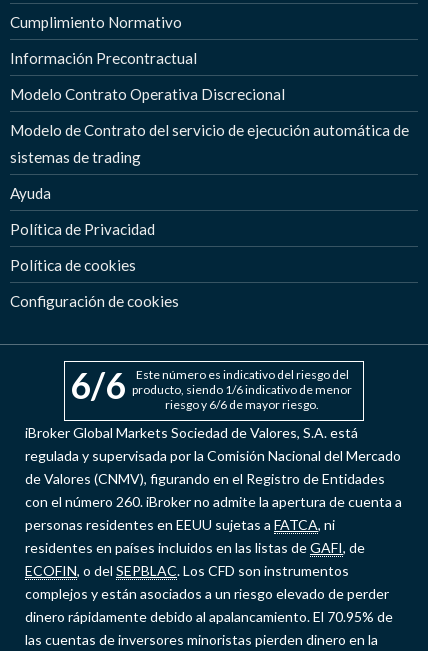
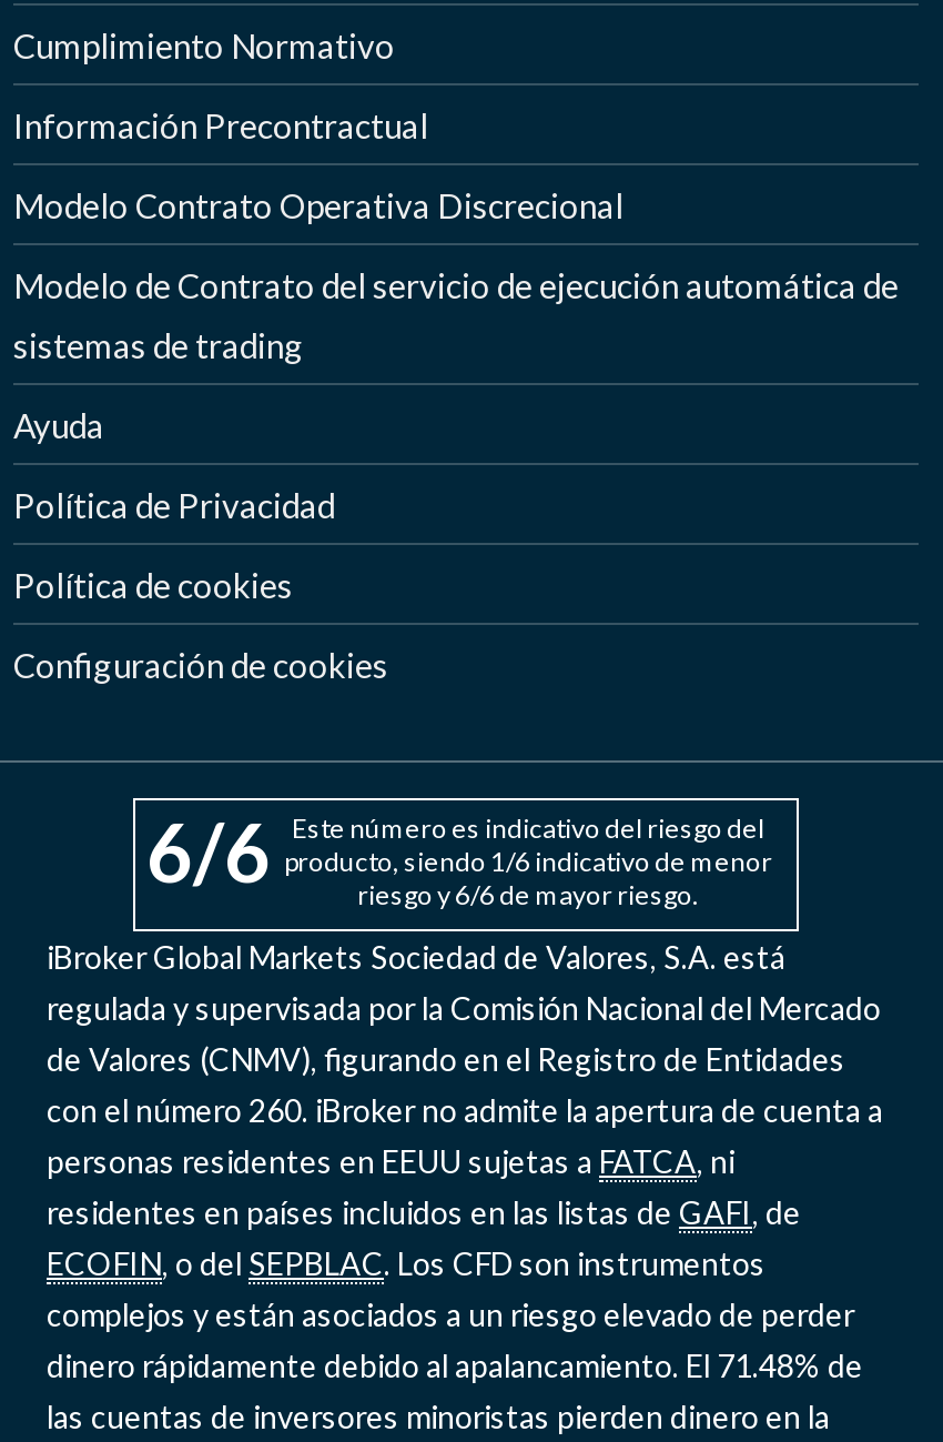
[25,608,393,625] dinero rápidamente debido al apalancamiento. El 70.95% de -> [47,1346,863,1384] dinero rápidamente debido al apalancamiento. El 71.48% de

